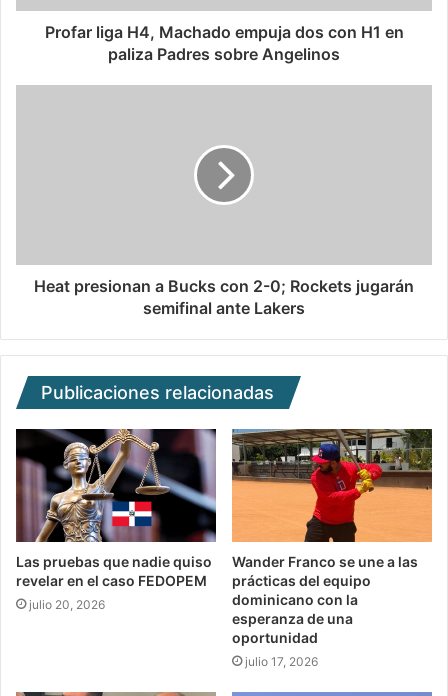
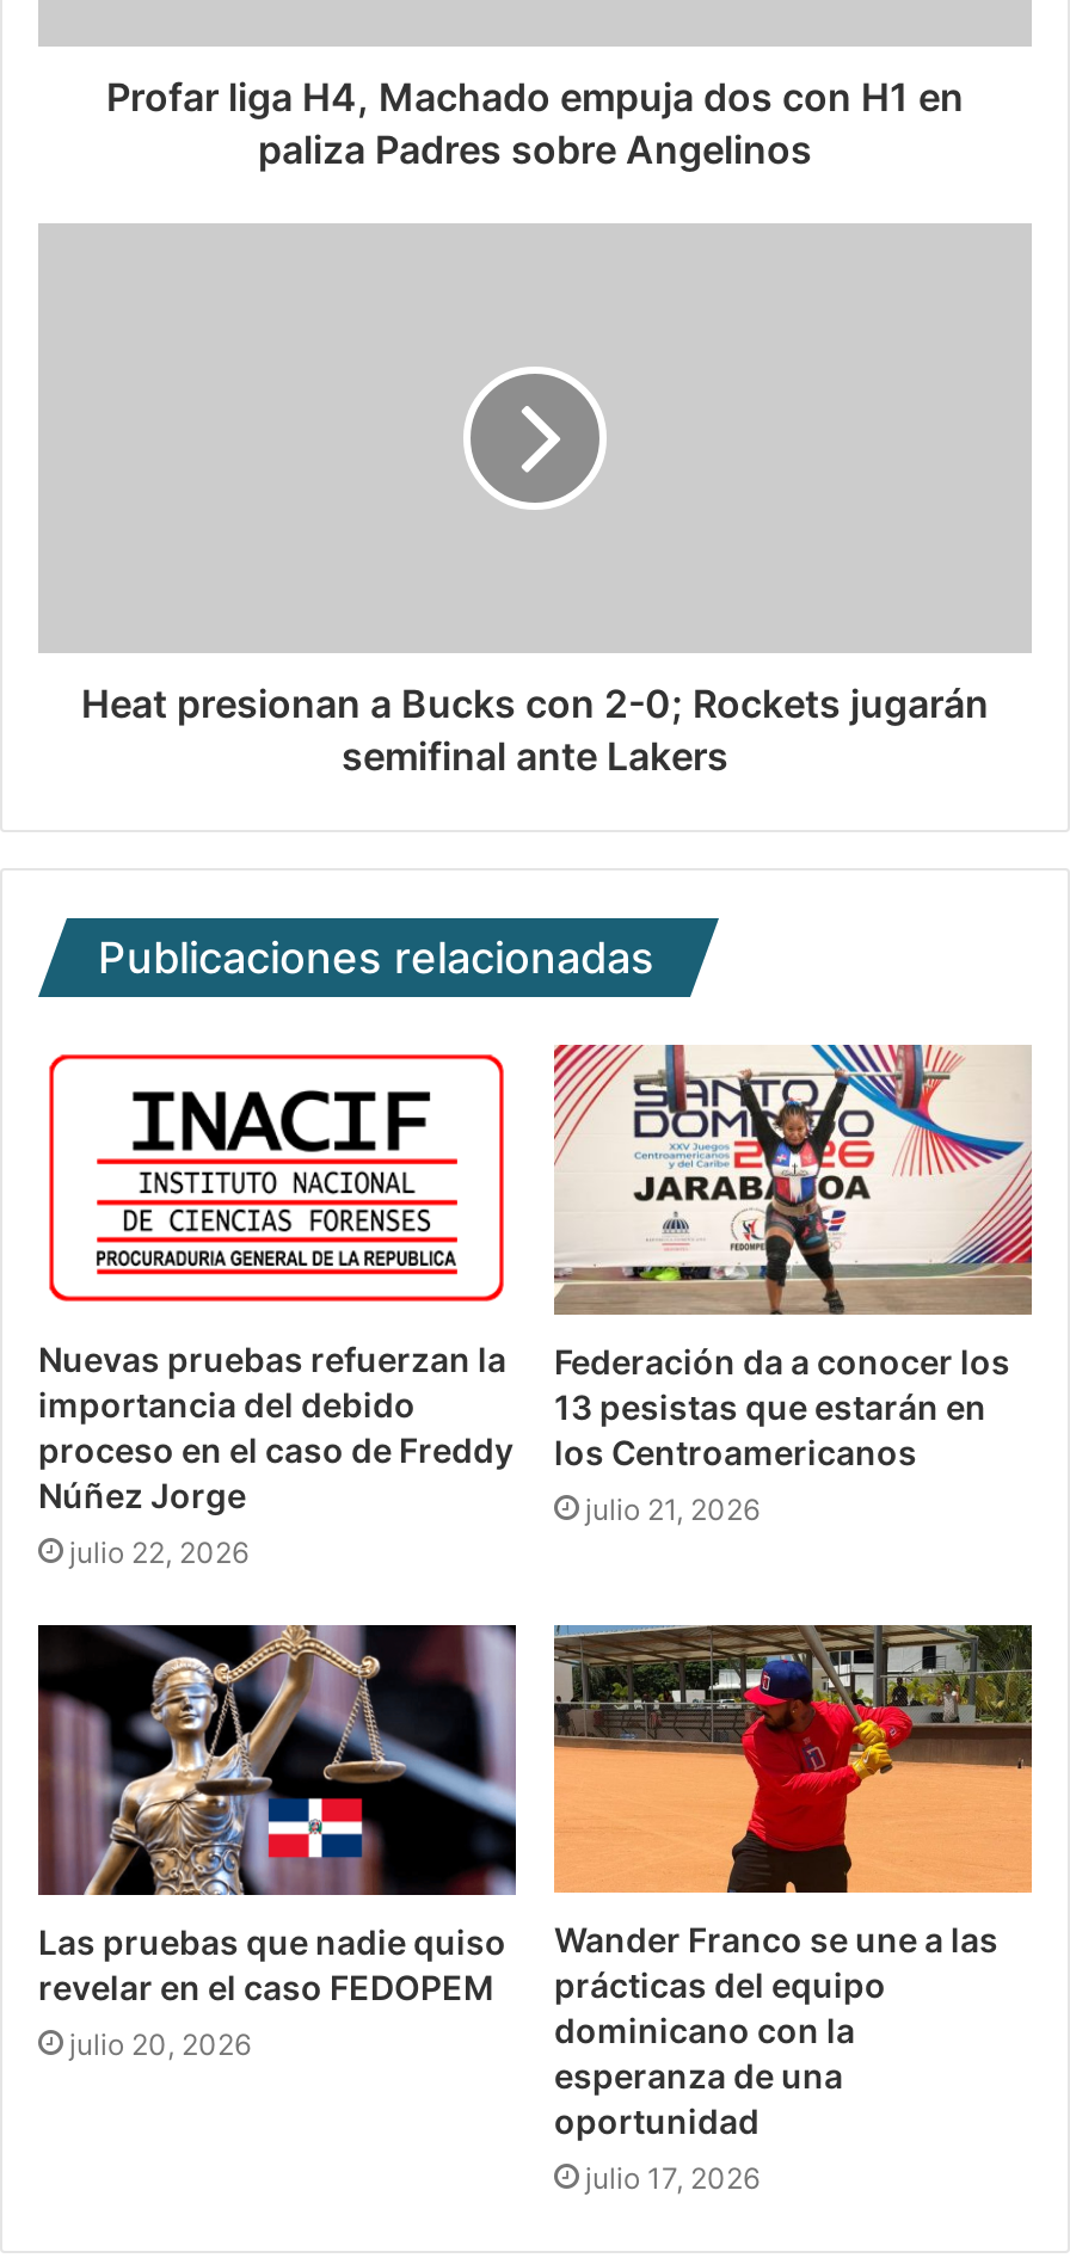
none -> [38,1045,516,1569] [image] | Nuevas pruebas refuerzan la | importancia del debido | proceso en el caso de Freddy | Núñez Jorge | julio 22, 2026
none -> [552,1042,1034,1527] [image] | Federación da a conocer los | 13 pesistas que estarán en | los Centroamericanos | julio 21, 2026

